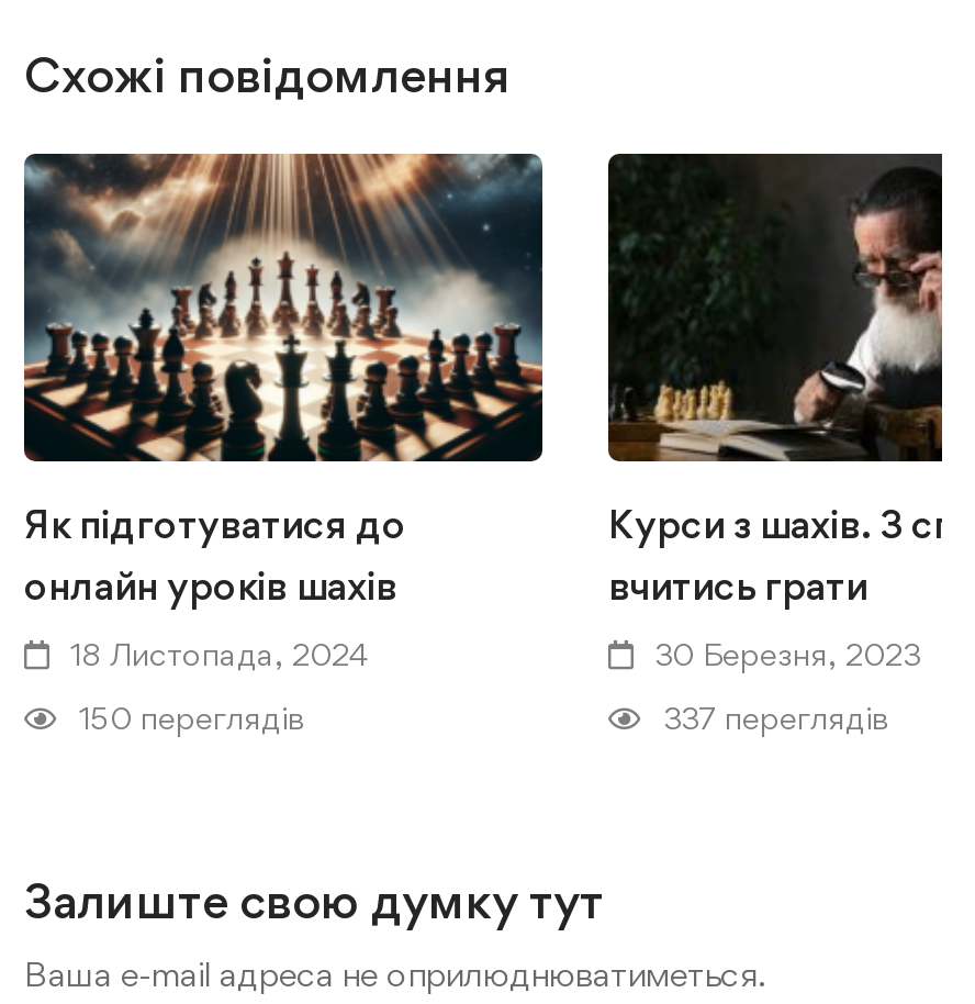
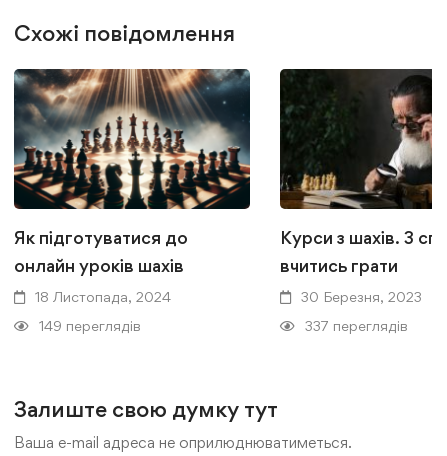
[79,699,305,736] 150 переглядів -> [39,317,141,334] 149 переглядів

